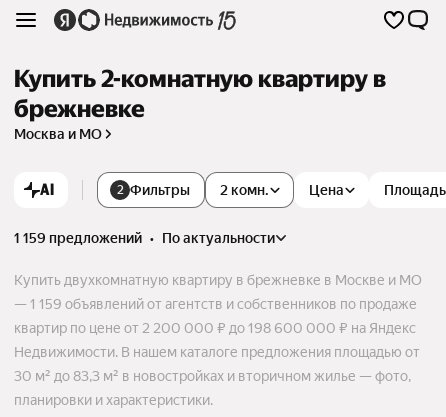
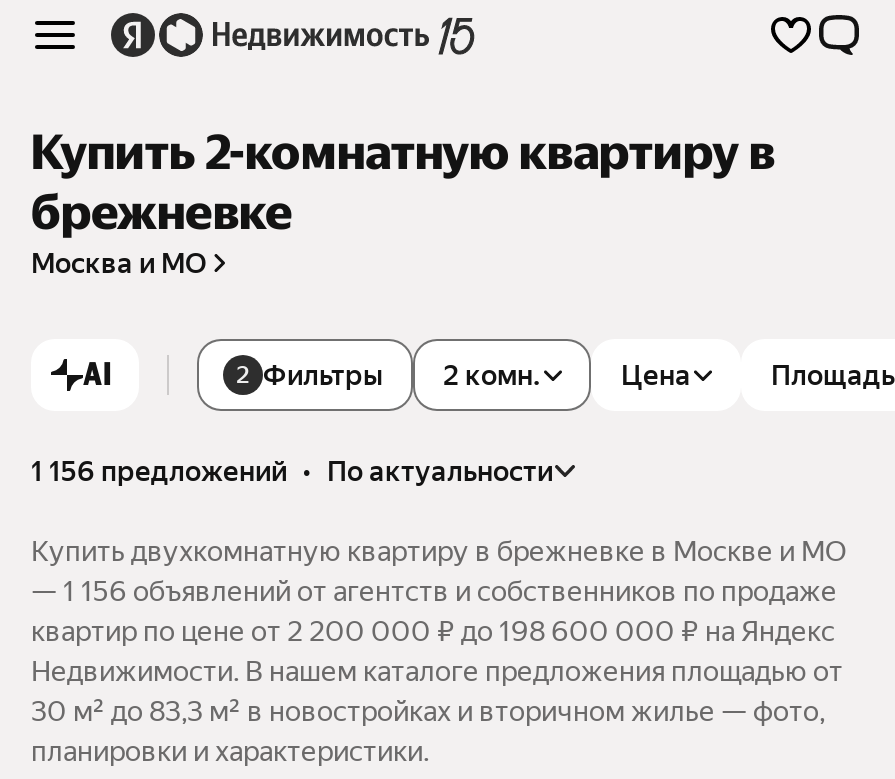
[14,230,275,246] 1 159 предложений • по актуальности -> [31,455,553,487] 1 156 предложений • по актуальности
[14,296,417,312] — 1 159 объявлений от агентств и собственников по продаже -> [31,575,837,607] — 1 156 объявлений от агентств и собственников по продаже

